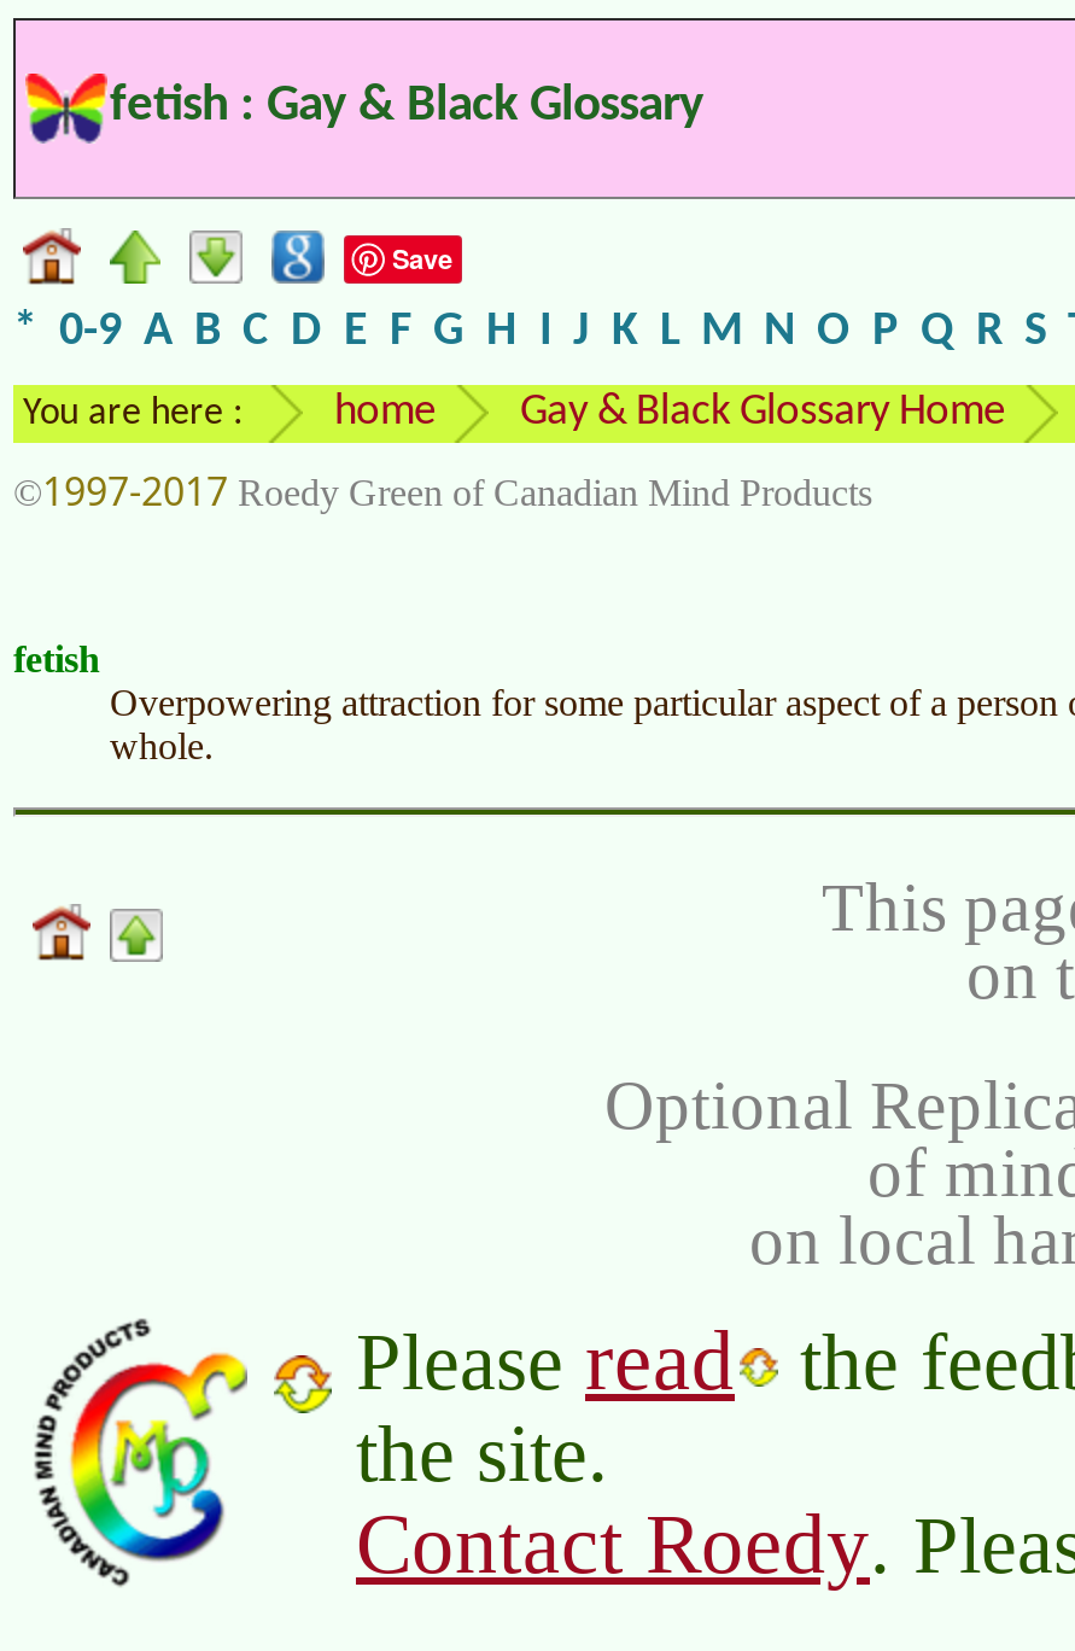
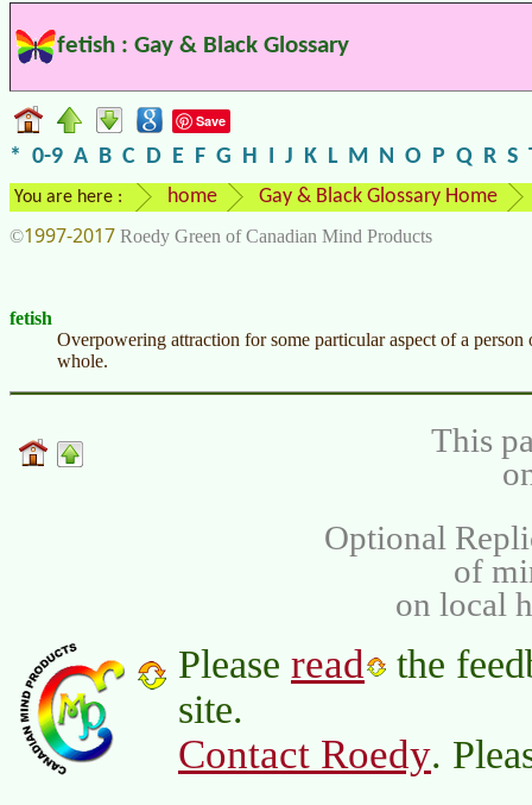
[356,1409,609,1498] the site. -> [178,688,243,732] site.

